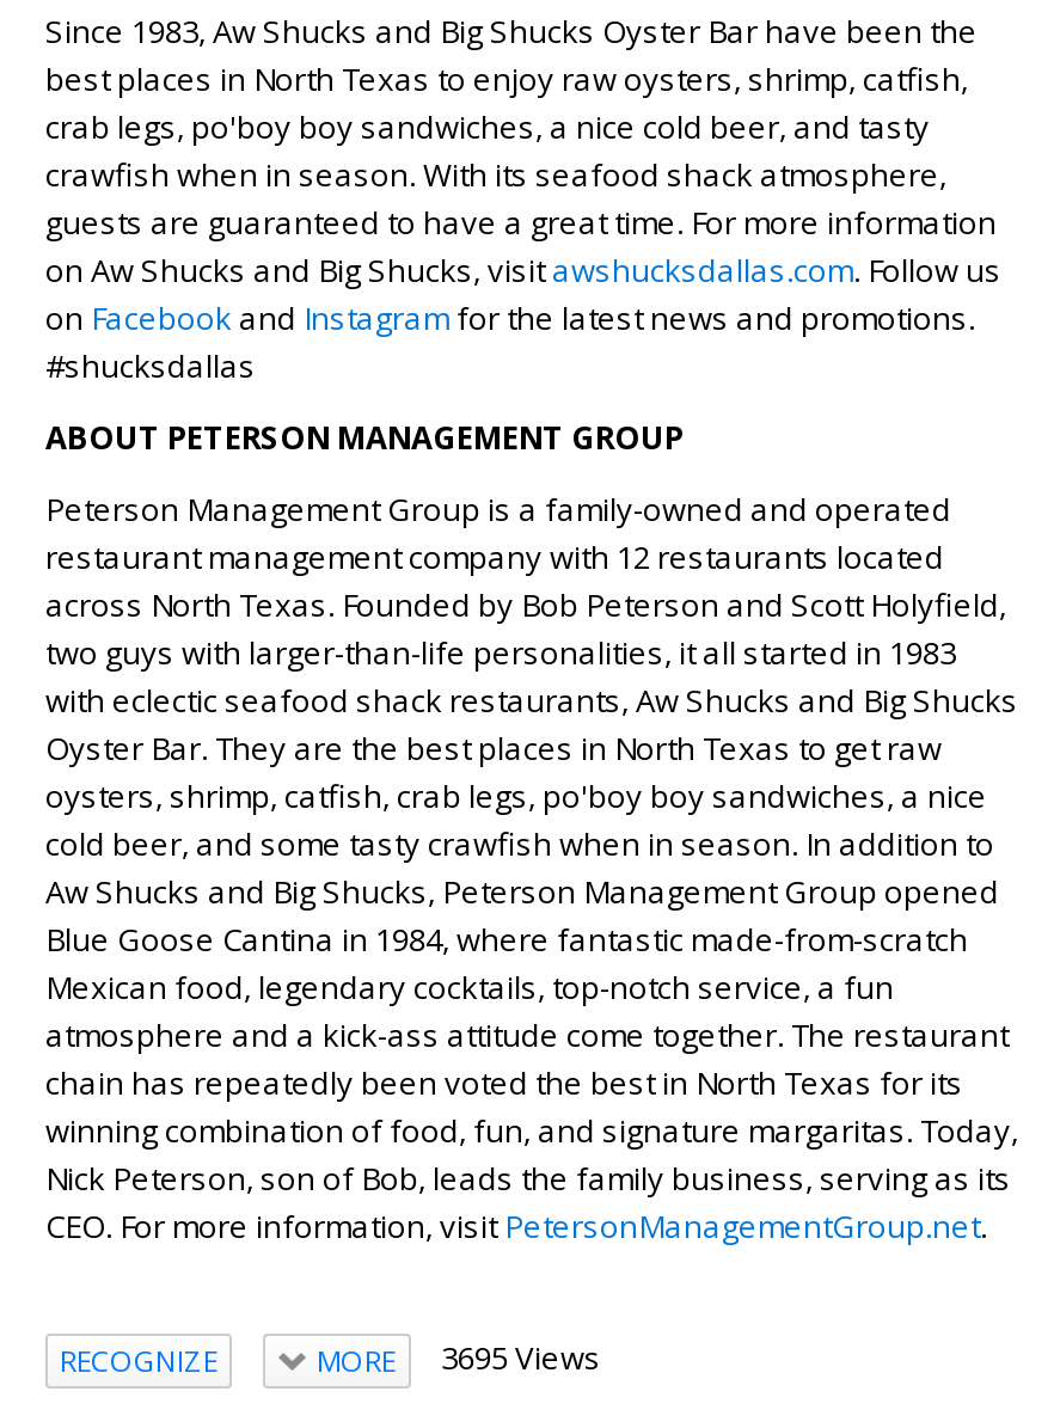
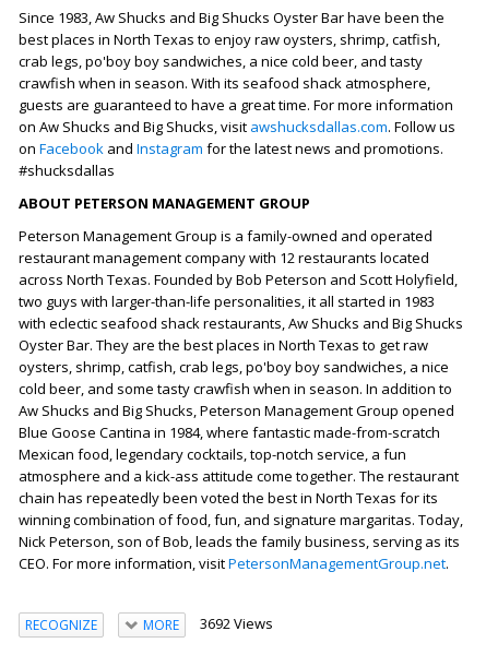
[317,1337,601,1382] MORE 3695 Views -> [143,614,272,635] MORE 3692 Views

